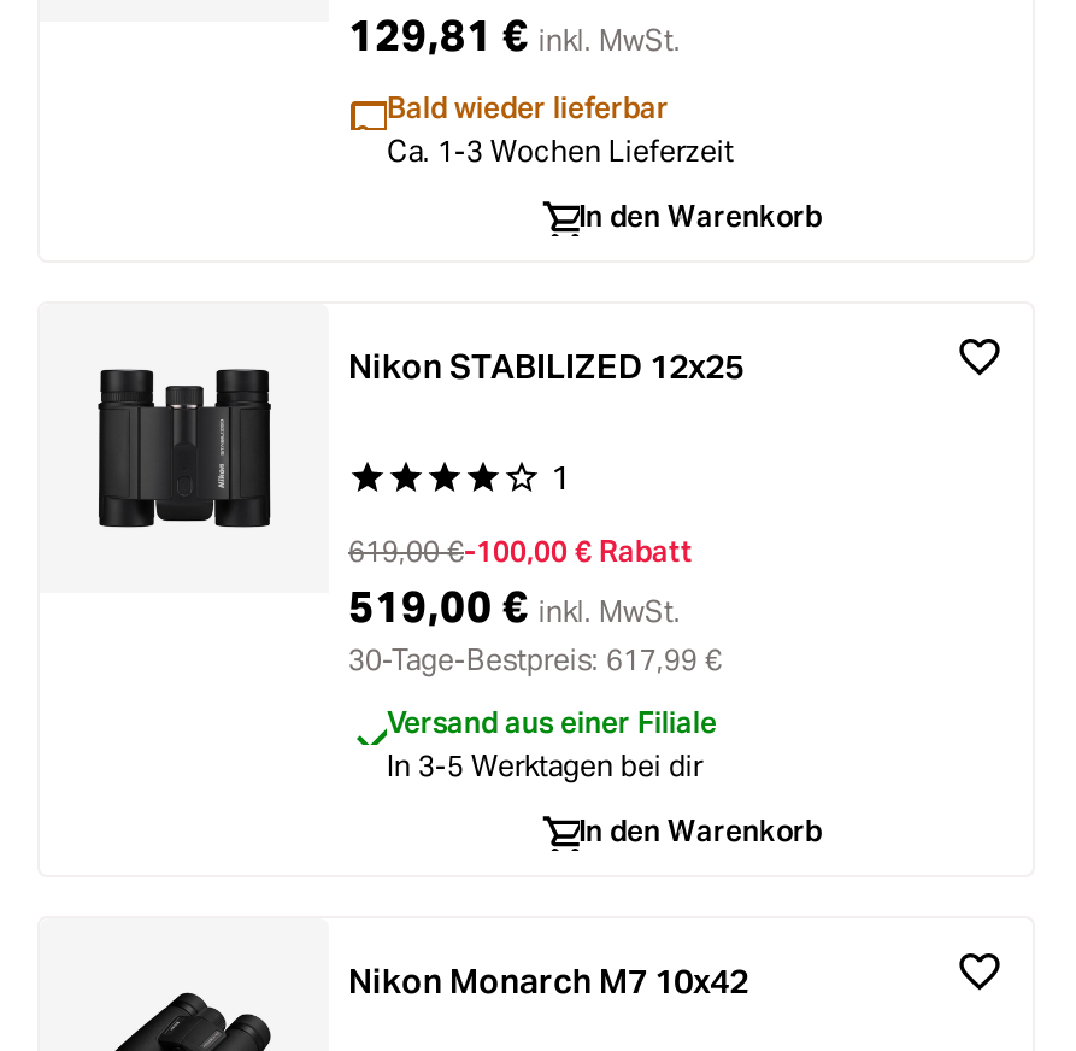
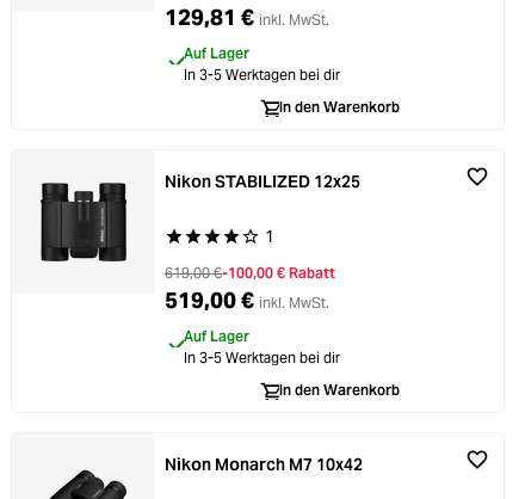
[387,89,734,169] Bald wieder lieferbar | Ca. 1-3 Wochen Lieferzeit -> [184,44,340,84] Auf Lager | In 3-5 Werktagen bei dir
[348,641,722,740] 30-Tage-Bestpreis: 617,99 € | Versand aus einer Filiale -> [184,327,249,345] Auf Lager

